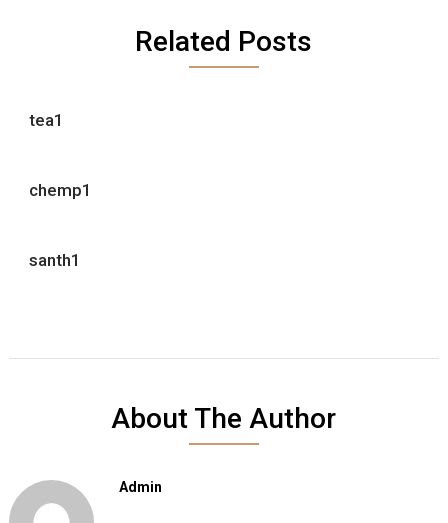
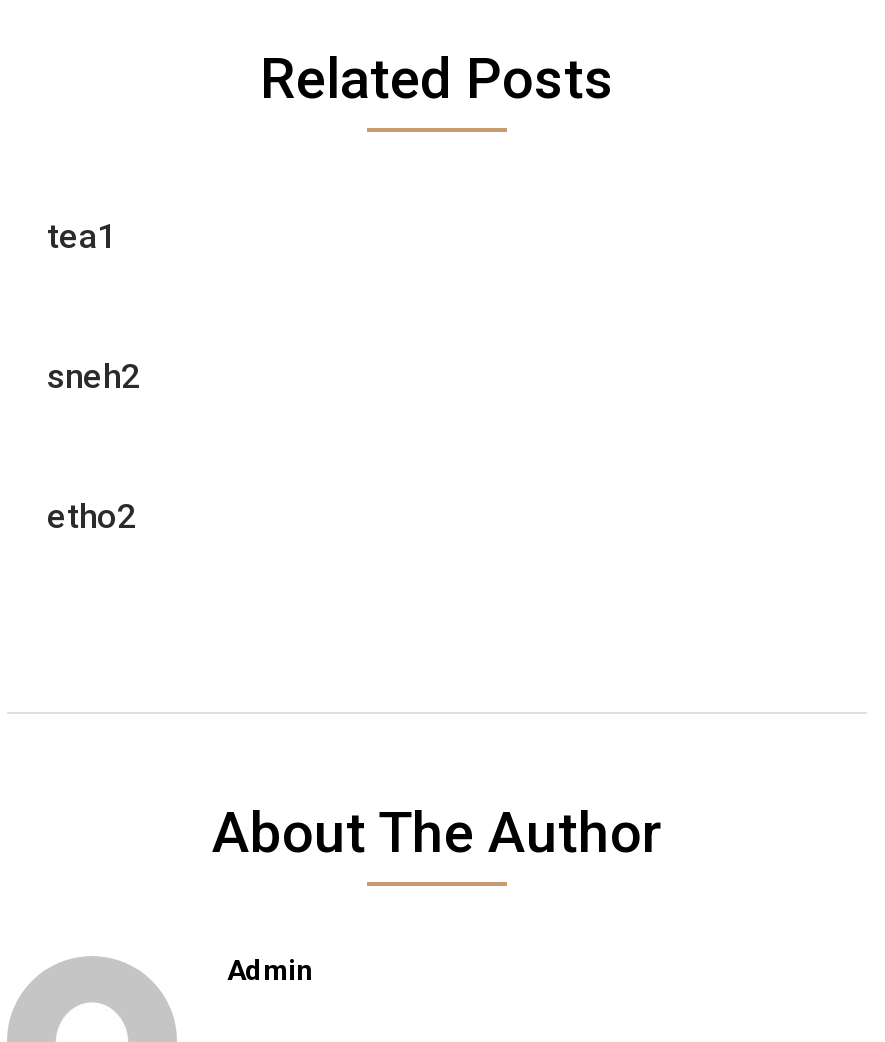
[29,180,92,200] chemp1 -> [47,356,141,396] sneh2
[29,250,81,270] santh1 -> [47,496,137,536] etho2

